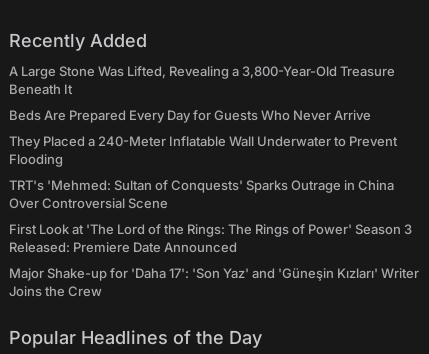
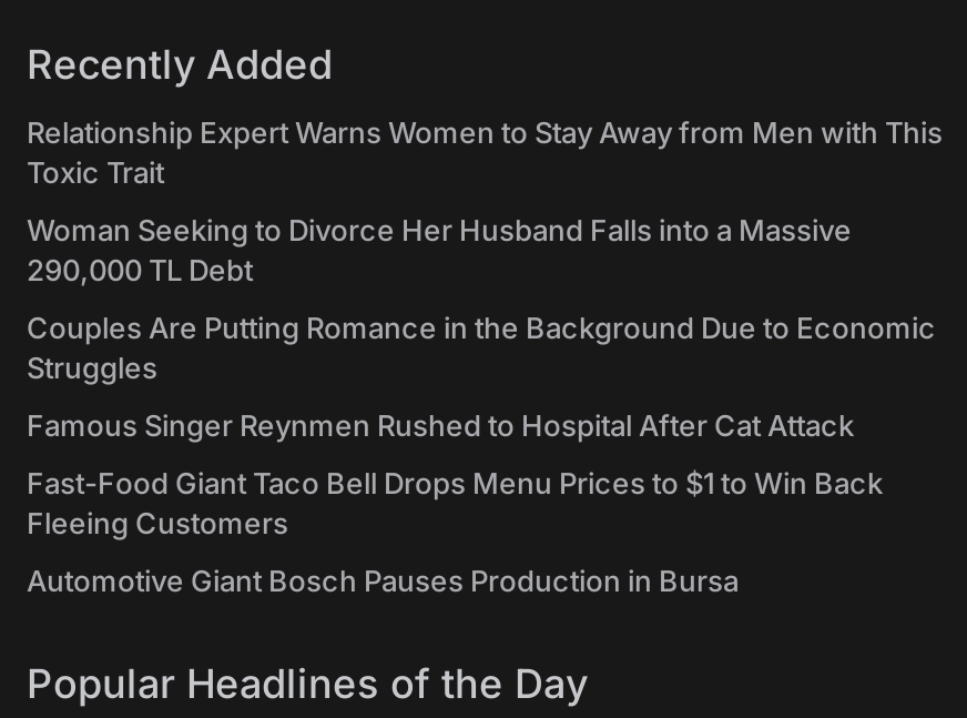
[9,63,395,97] A Large Stone Was Lifted, Revealing a 3,800-Year-Old Treasure | Beneath It -> [27,114,943,190] Relationship Expert Warns Women to Stay Away from Men with This | Toxic Trait
[9,107,371,123] Beds Are Prepared Every Day for Guests Who Never Arrive -> [27,212,852,287] Woman Seeking to Divorce Her Husband Falls into a Massive | 290,000 TL Debt
[9,133,397,167] They Placed a 240-Meter Inflatable Wall Underwater to Prevent | Flooding -> [27,310,936,385] Couples Are Putting Romance in the Background Due to Economic | Struggles
[9,177,394,211] TRT's 'Mehmed: Sultan of Conquests' Sparks Outrage in China | Over Controversial Scene -> [27,407,854,443] Famous Singer Reynmen Rushed to Hospital After Cat Attack
[9,221,412,255] First Look at 'The Lord of the Rings: The Rings of Power' Season 3 | Released: Premiere Date Announced -> [27,465,883,540] Fast-Food Giant Taco Bell Drops Menu Prices to $1 to Win Back | Fleeing Customers
[9,265,419,299] Major Shake-up for 'Daha 17': 'Son Yaz' and 'Güneşin Kızları' Writer | Joins the Crew -> [27,563,739,598] Automotive Giant Bosch Pauses Production in Bursa

